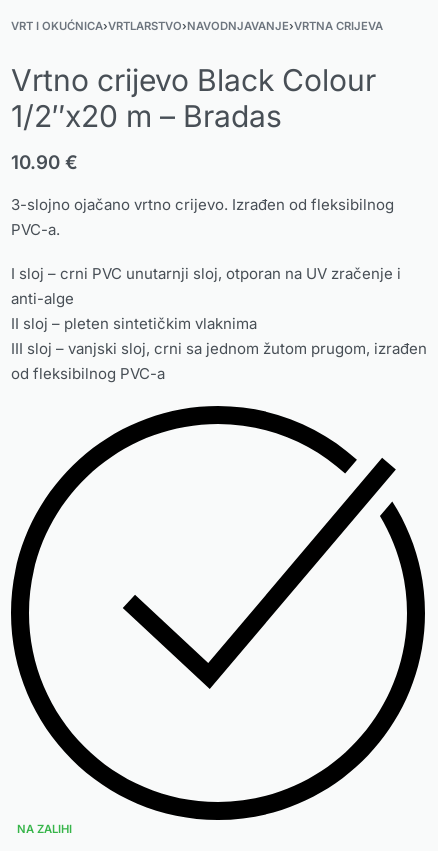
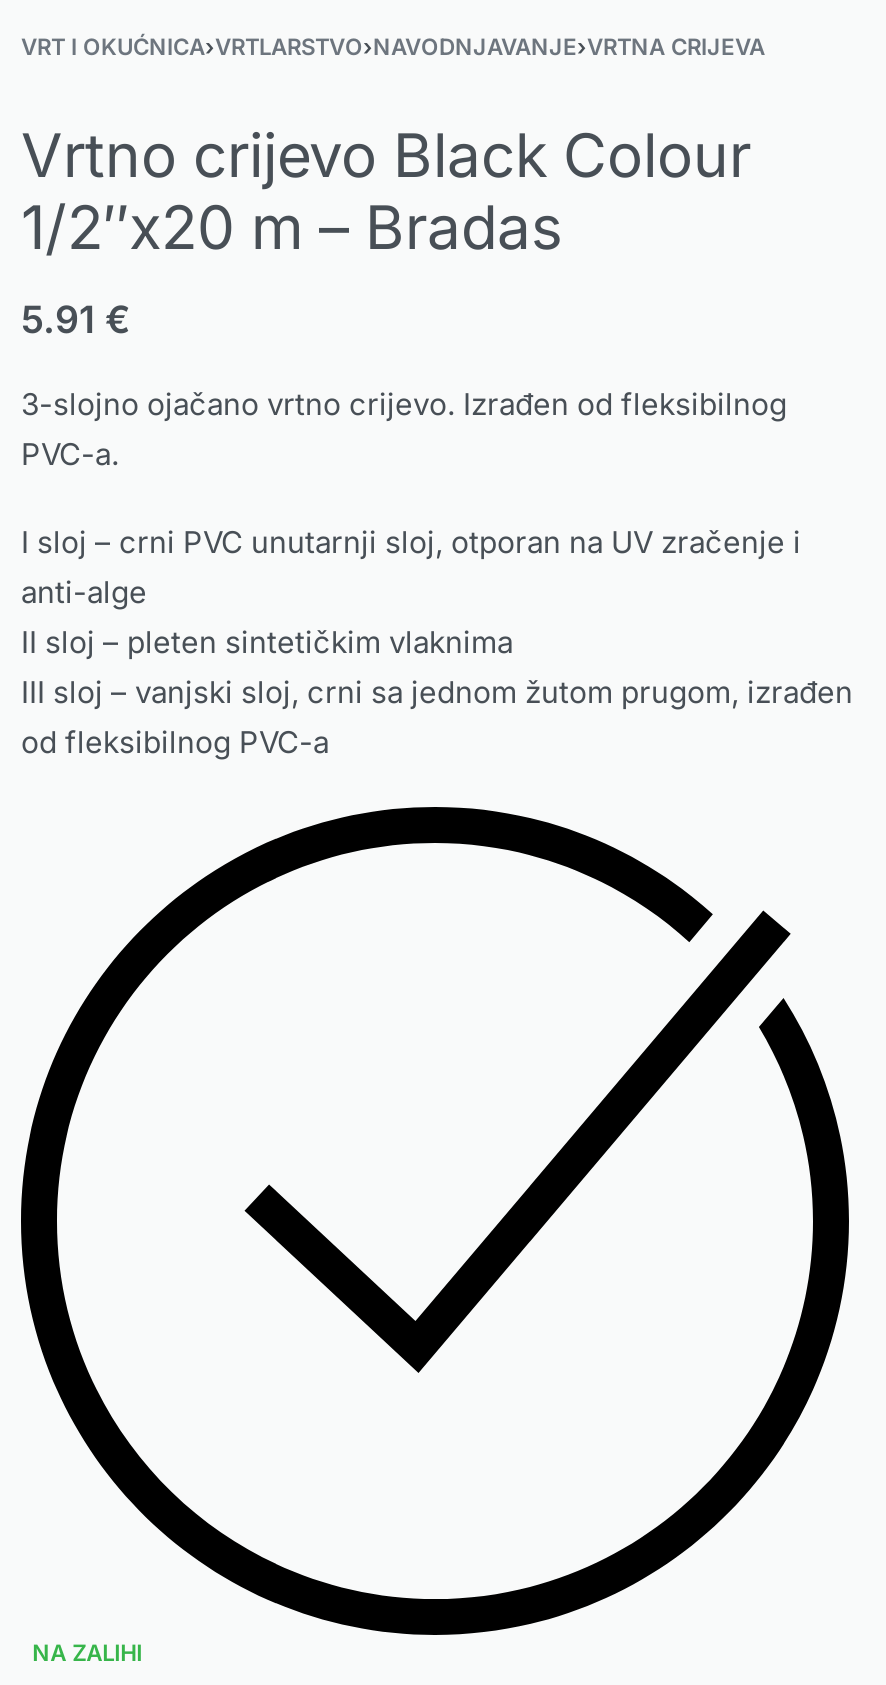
[11,151,78,174] 10.90 € -> [21,297,131,343] 5.91 €

